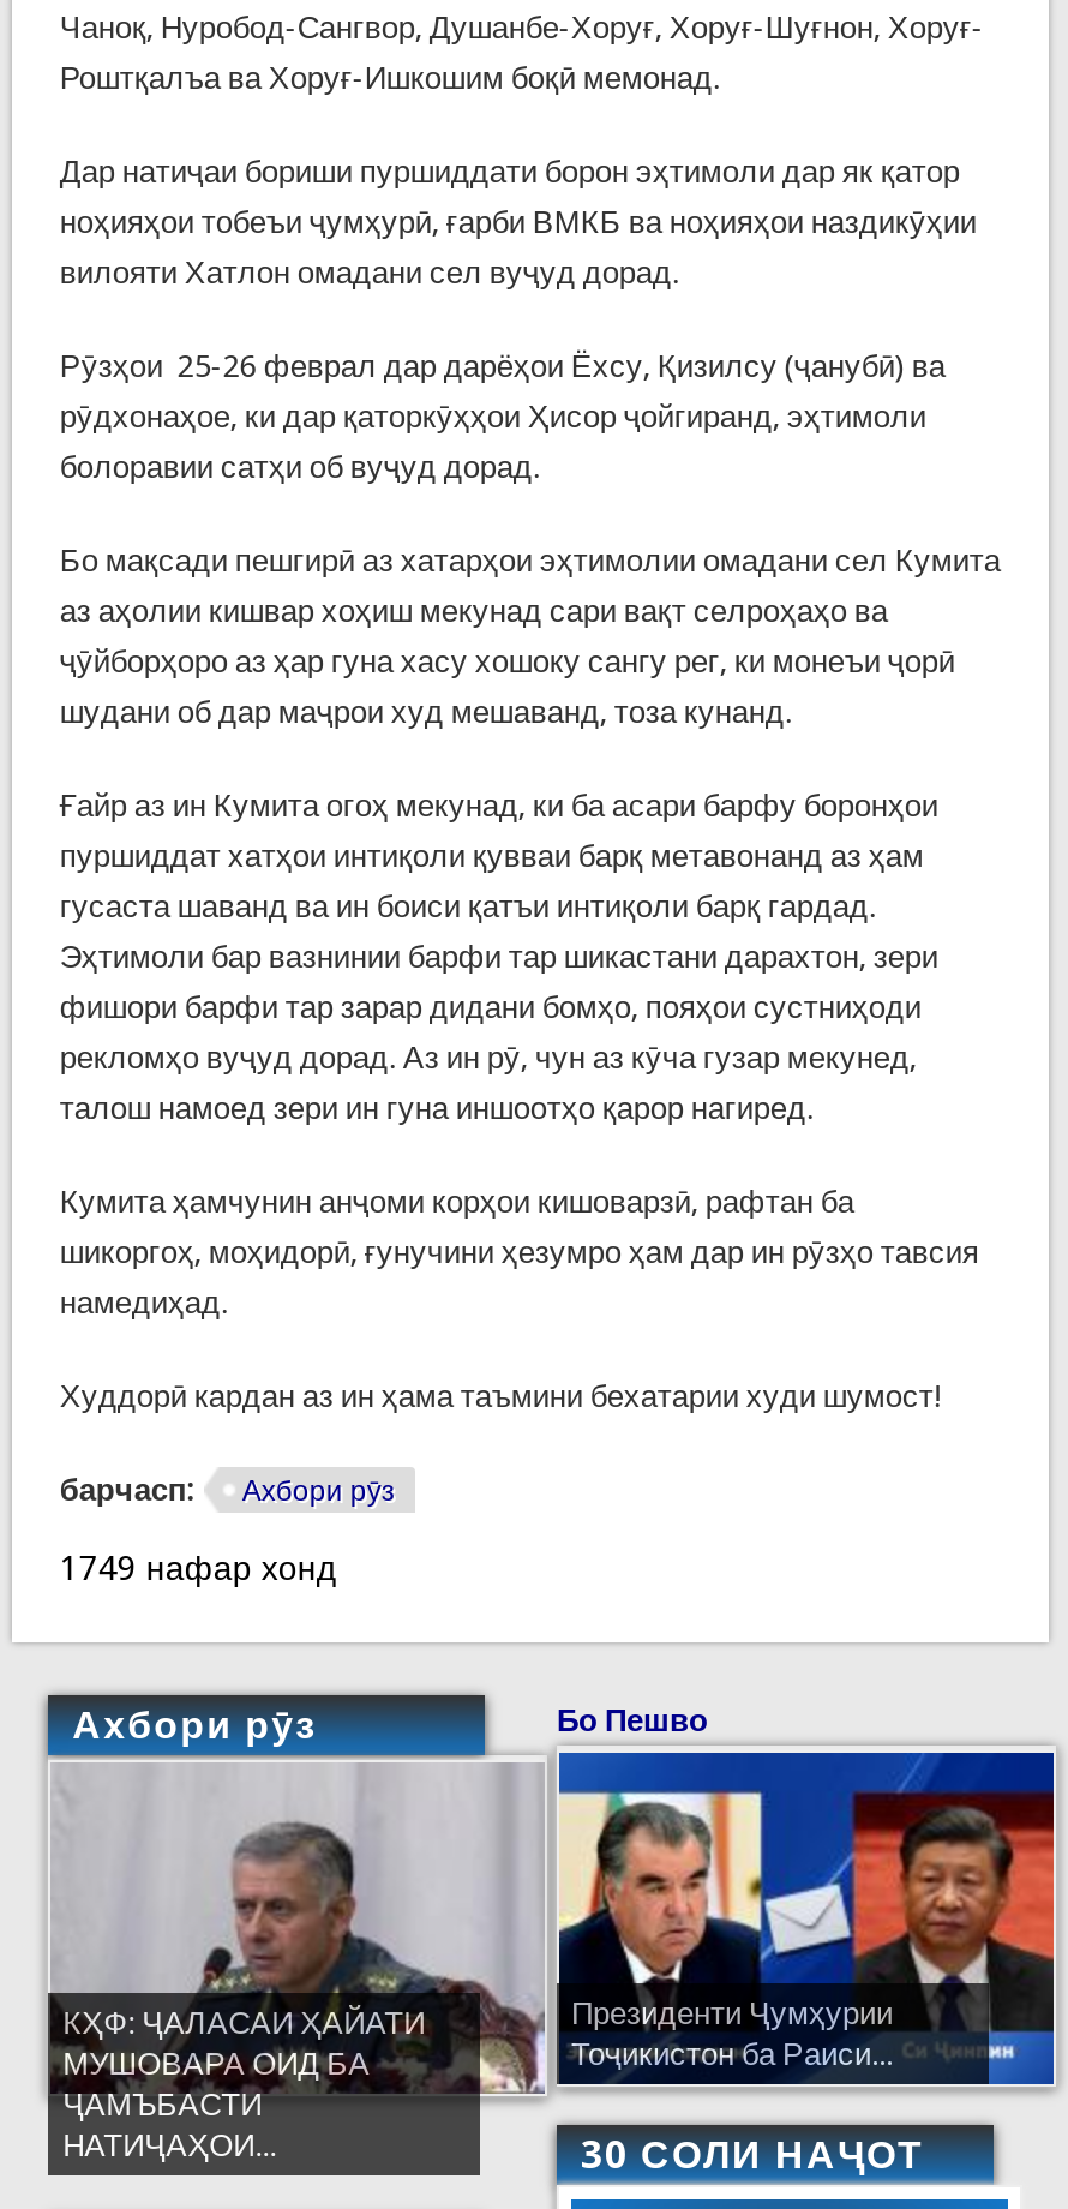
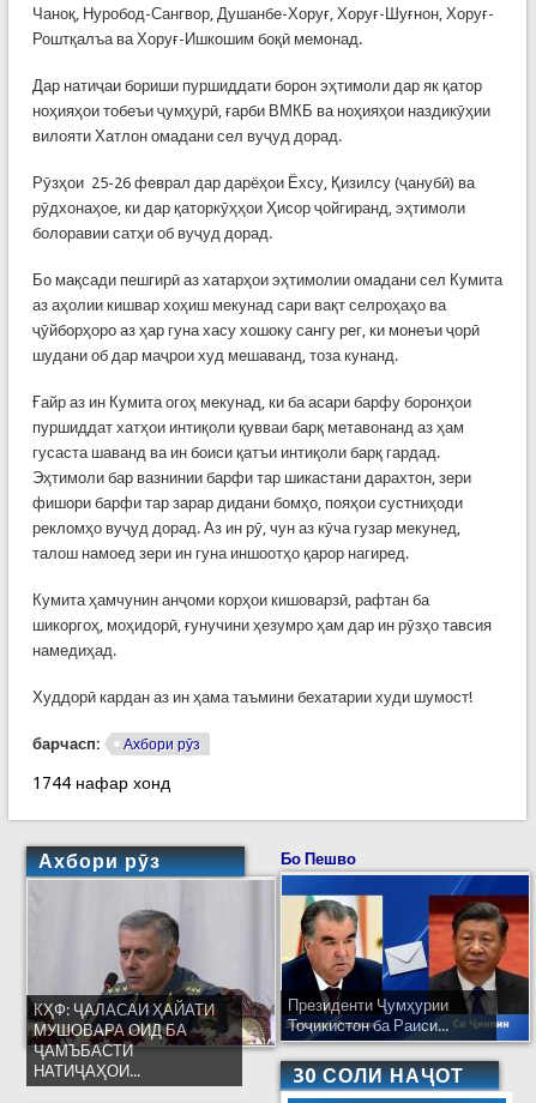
[60,1549,336,1587] 1749 нафар хонд -> [32,773,170,792] 1744 нафар хонд

